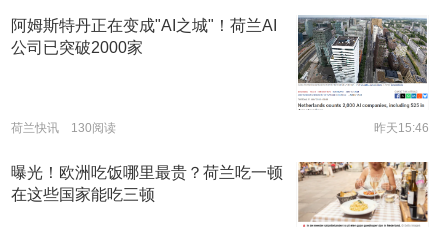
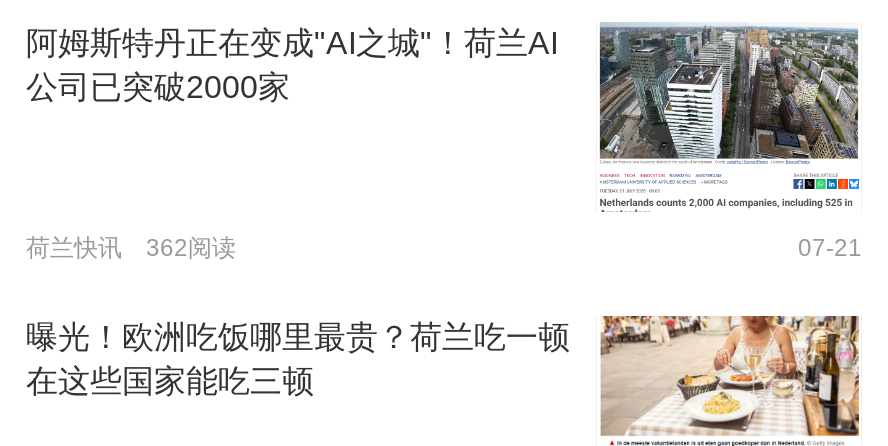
[11,121,429,135] 荷兰快讯 130阅读 | 昨天15:46 -> [26,234,862,262] 荷兰快讯 362阅读 | 07-21

